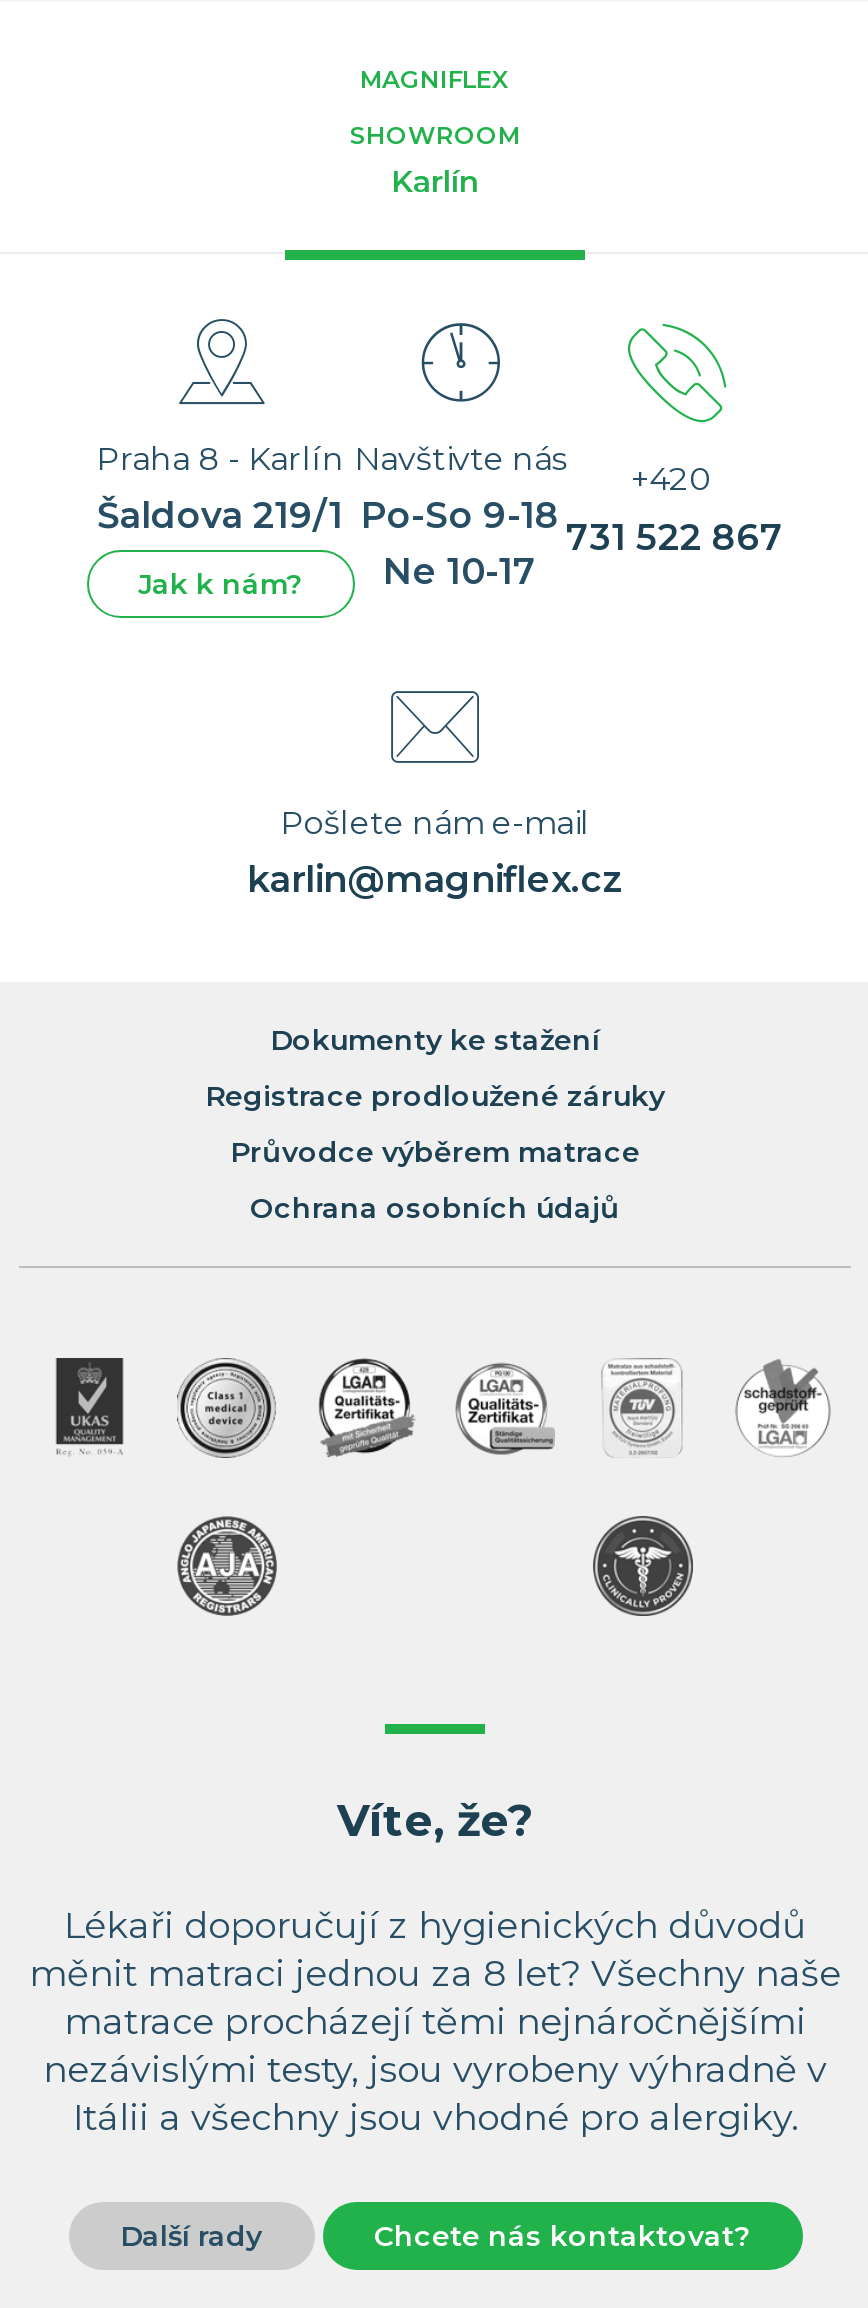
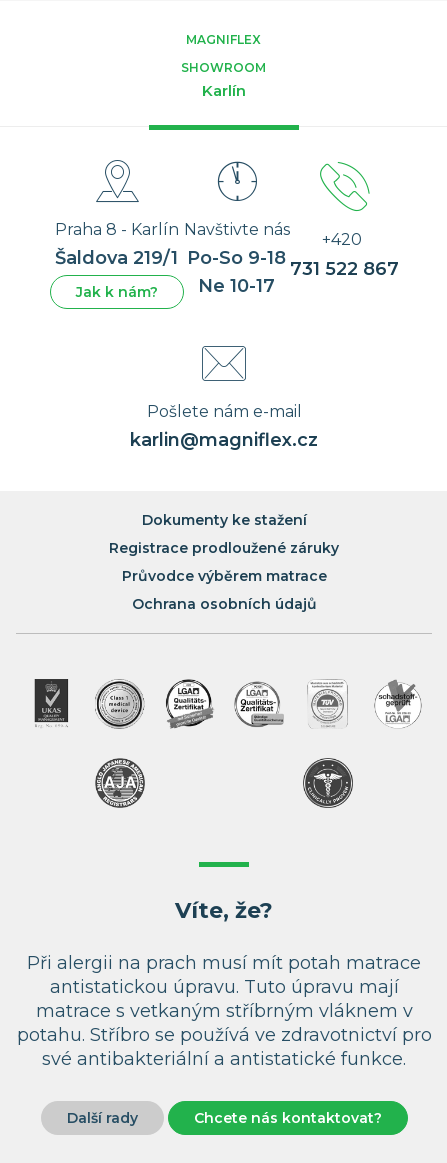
[29,1904,841,2140] Lékaři doporučují z hygienických důvodů | měnit matraci jednou za 8 let? Všechny naše | matrace procházejí těmi nejnáročnějšími | nezávislými testy, jsou vyrobeny výhradně v | Itálii a všechny jsou vhodné pro alergiky. -> [16,952,431,1070] Při alergii na prach musí mít potah matrace | antistatickou úpravu. Tuto úpravu mají | matrace s vetkaným stříbrným vláknem v | potahu. Stříbro se používá ve zdravotnictví pro | své antibakteriální a antistatické funkce.

